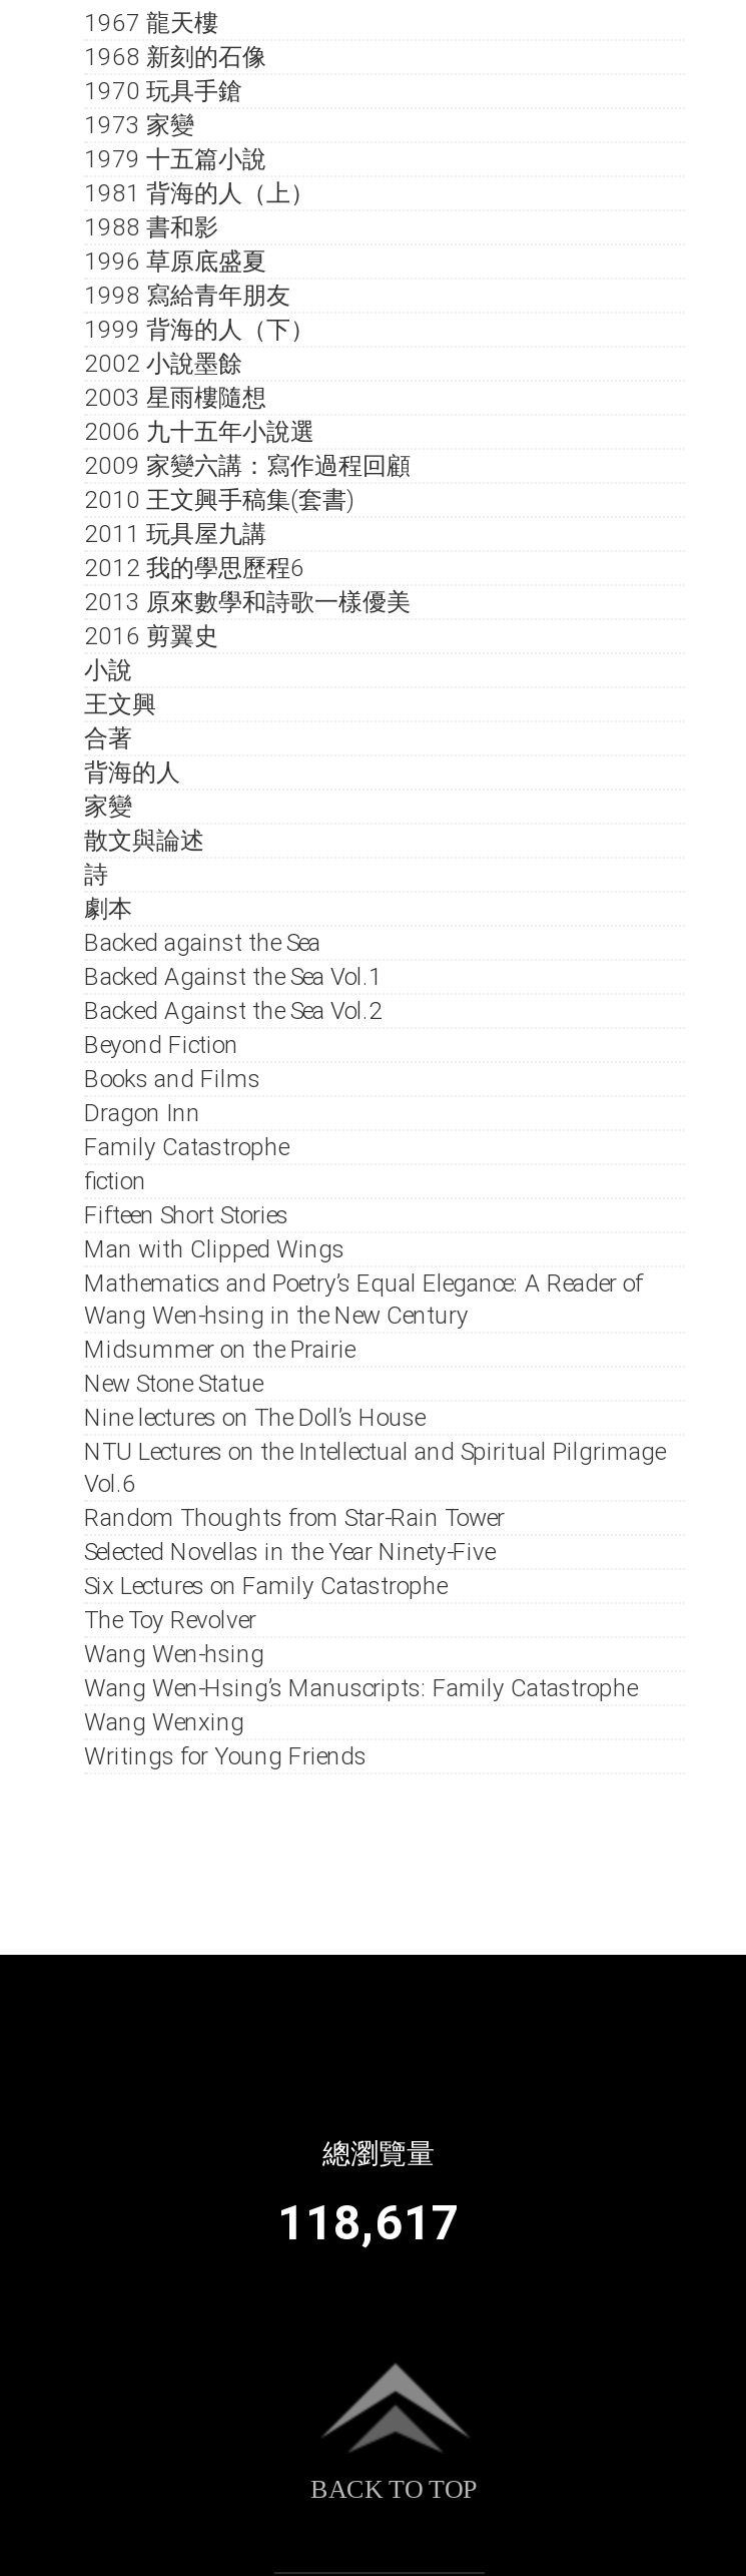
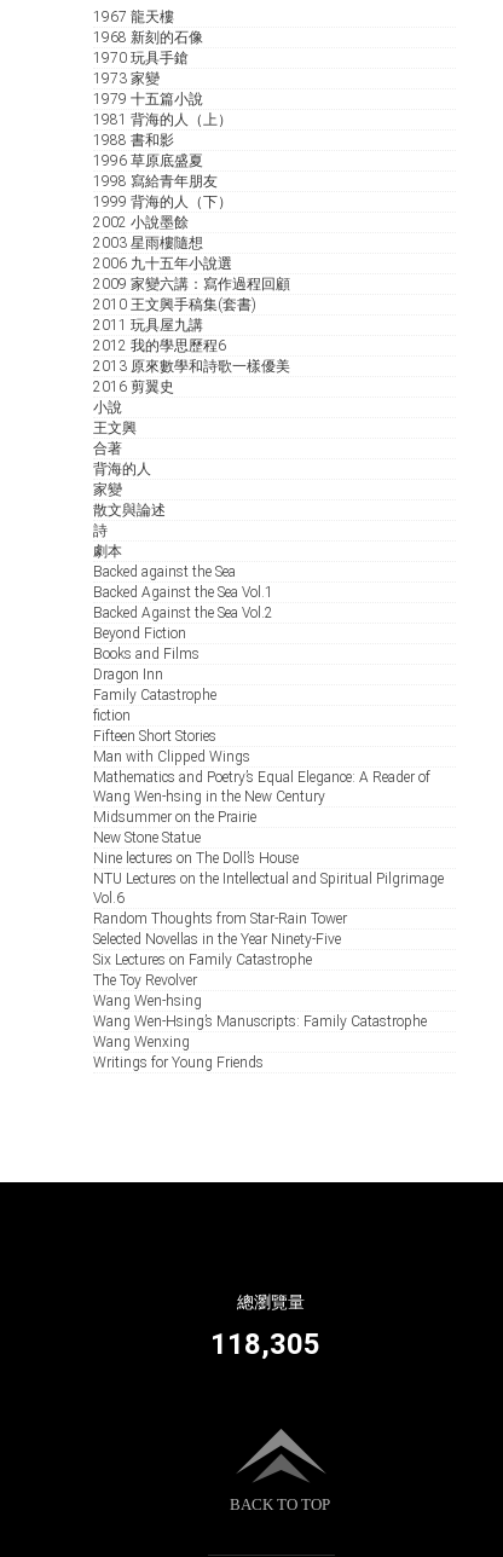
[277,2195,460,2251] 118,617 -> [210,1327,320,1361] 118,305

